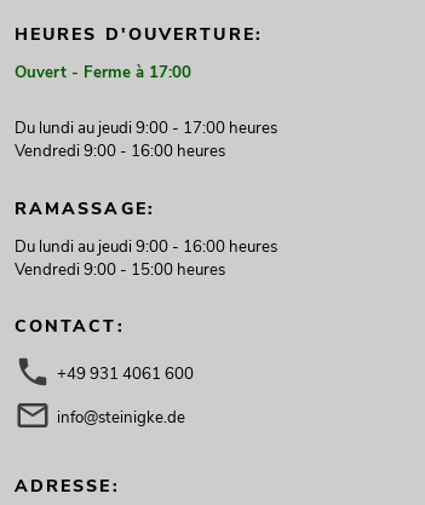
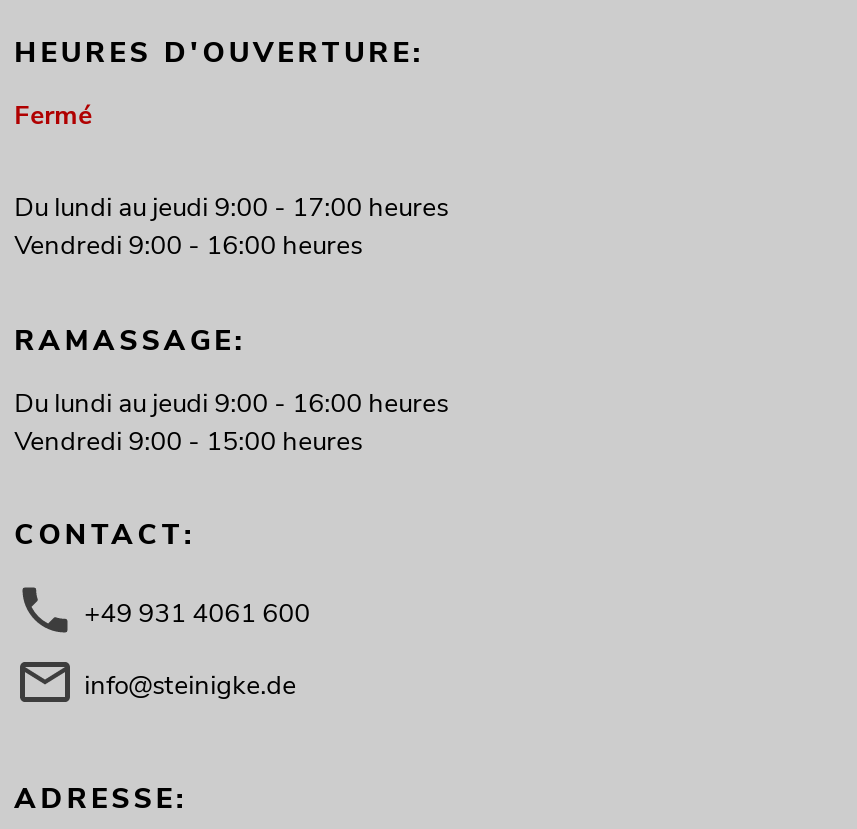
[14,62,191,84] Ouvert - Ferme à 17:00 -> [14,99,92,135] Fermé

